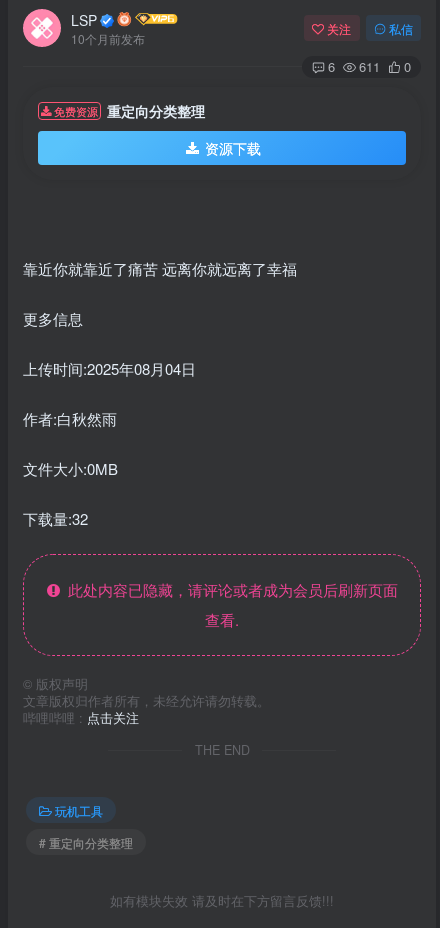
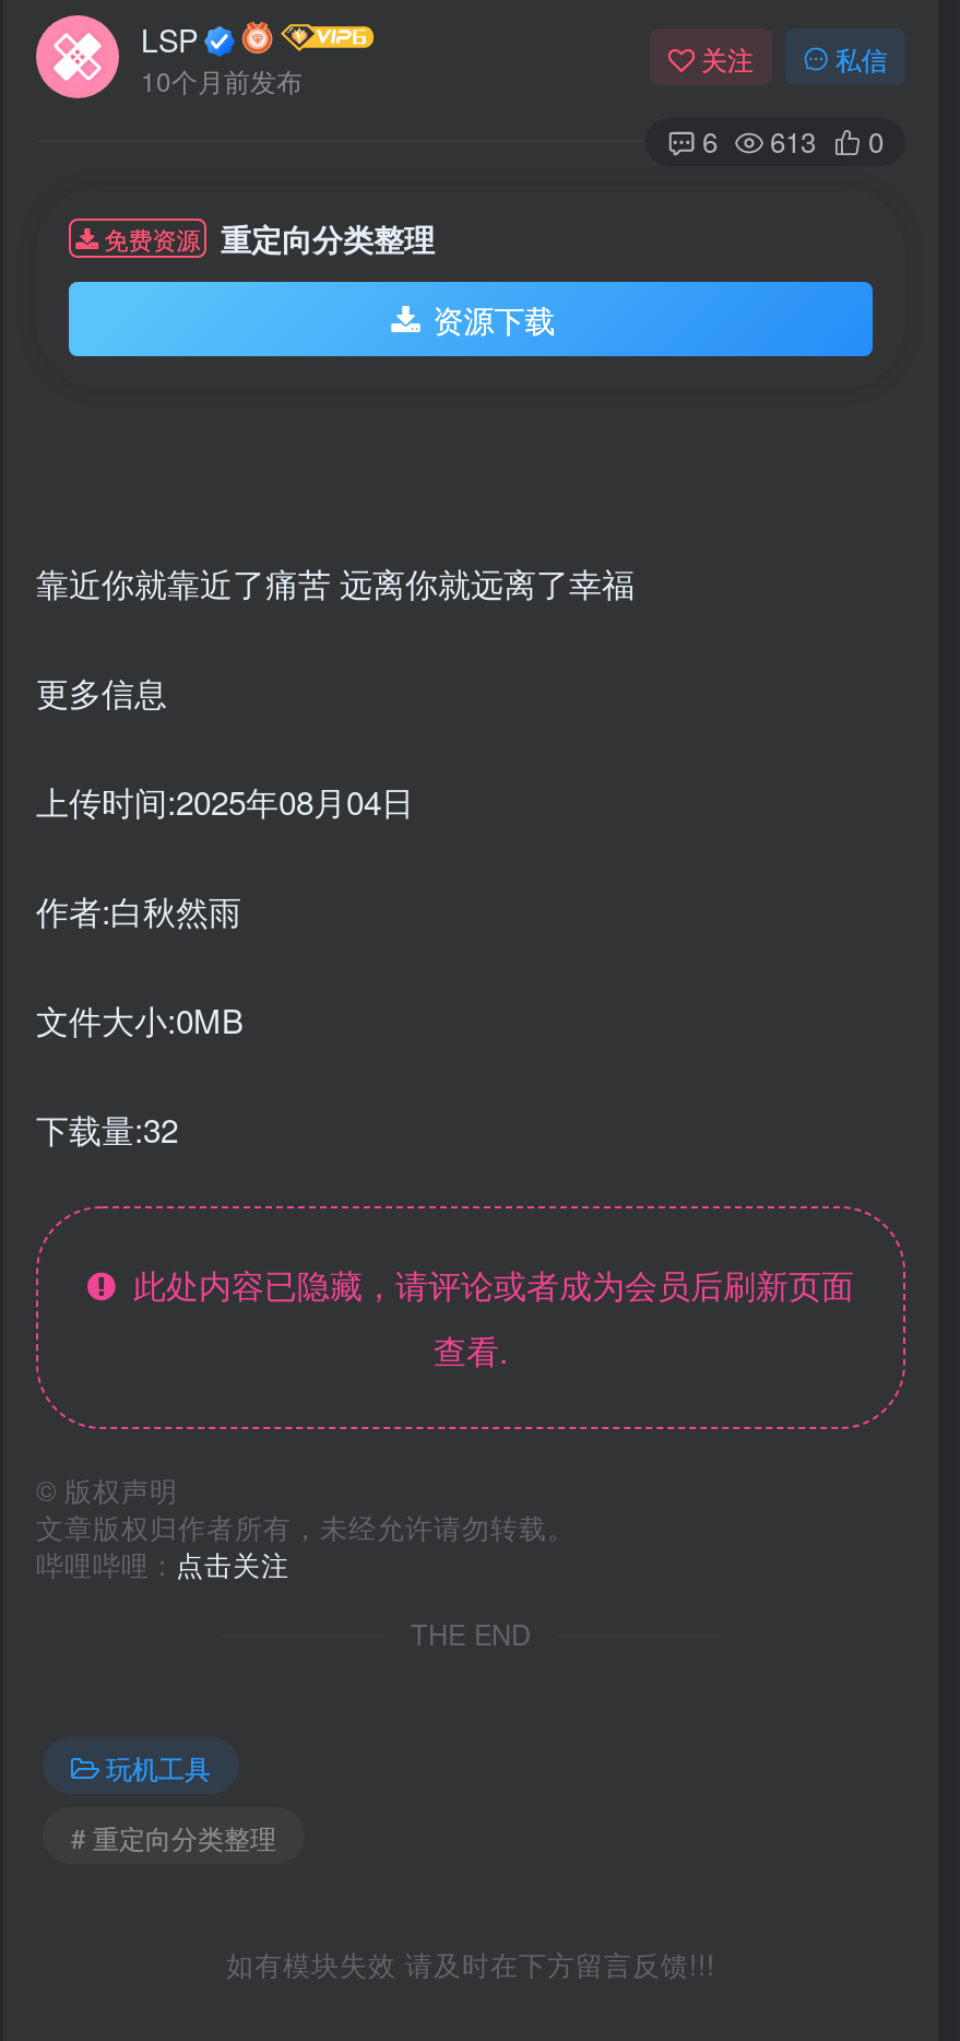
[328,57,411,76] 6 611 0 -> [702,120,884,162] 6 613 0

